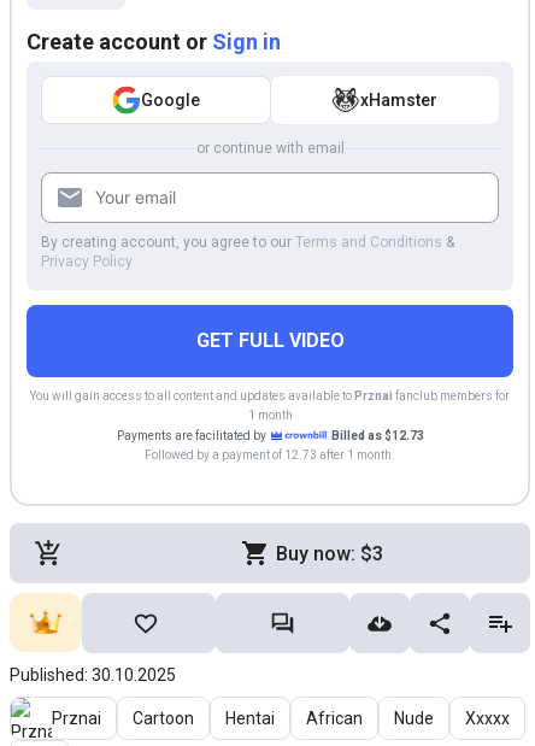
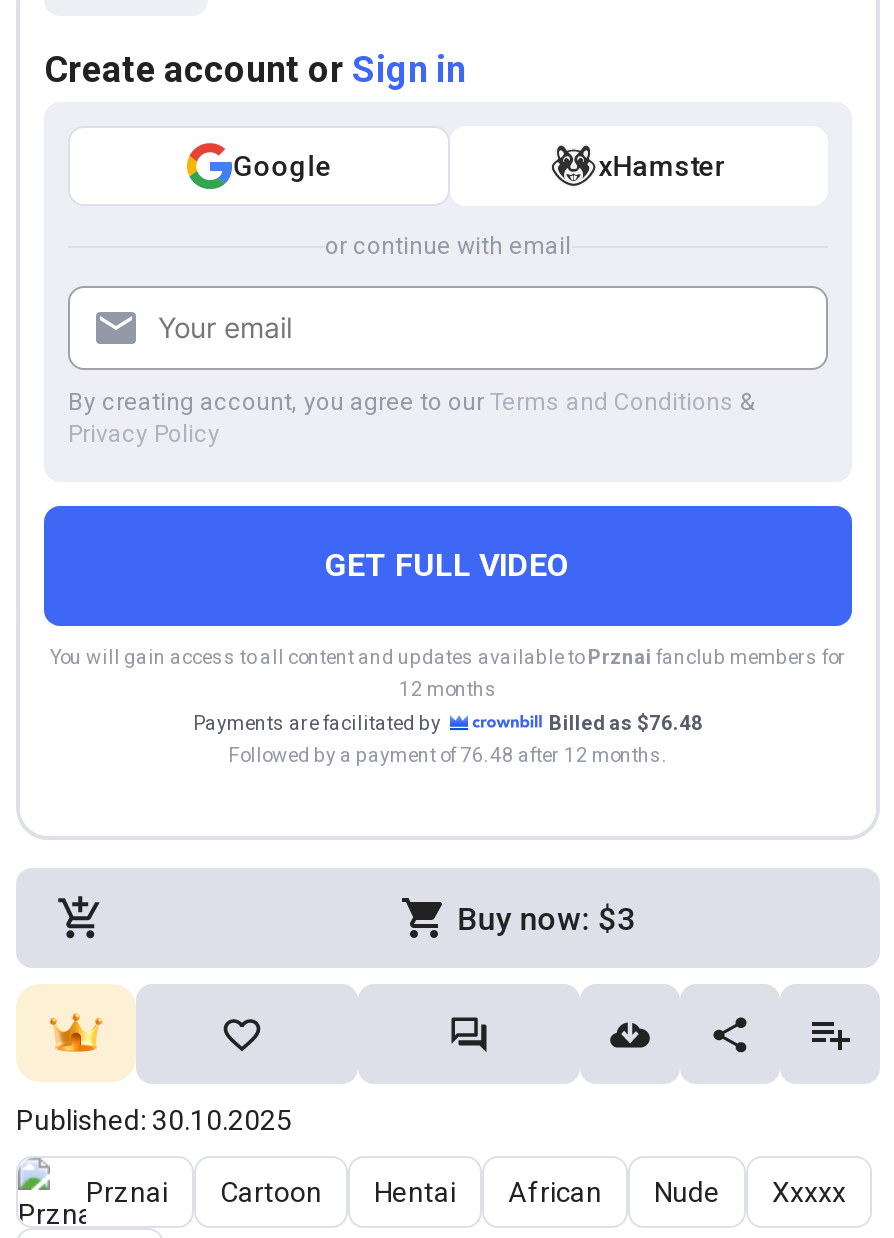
[248,409,292,422] 1 month -> [399,679,497,701] 12 months
[331,430,424,443] Billed as $12.73 -> [549,713,703,735] Billed as $76.48
[145,449,395,462] Followed by a payment of 12.73 after 1 month. -> [228,745,668,767] Followed by a payment of 76.48 after 12 months.

